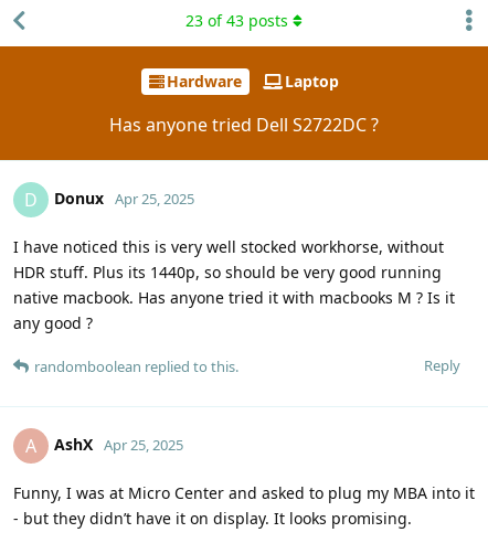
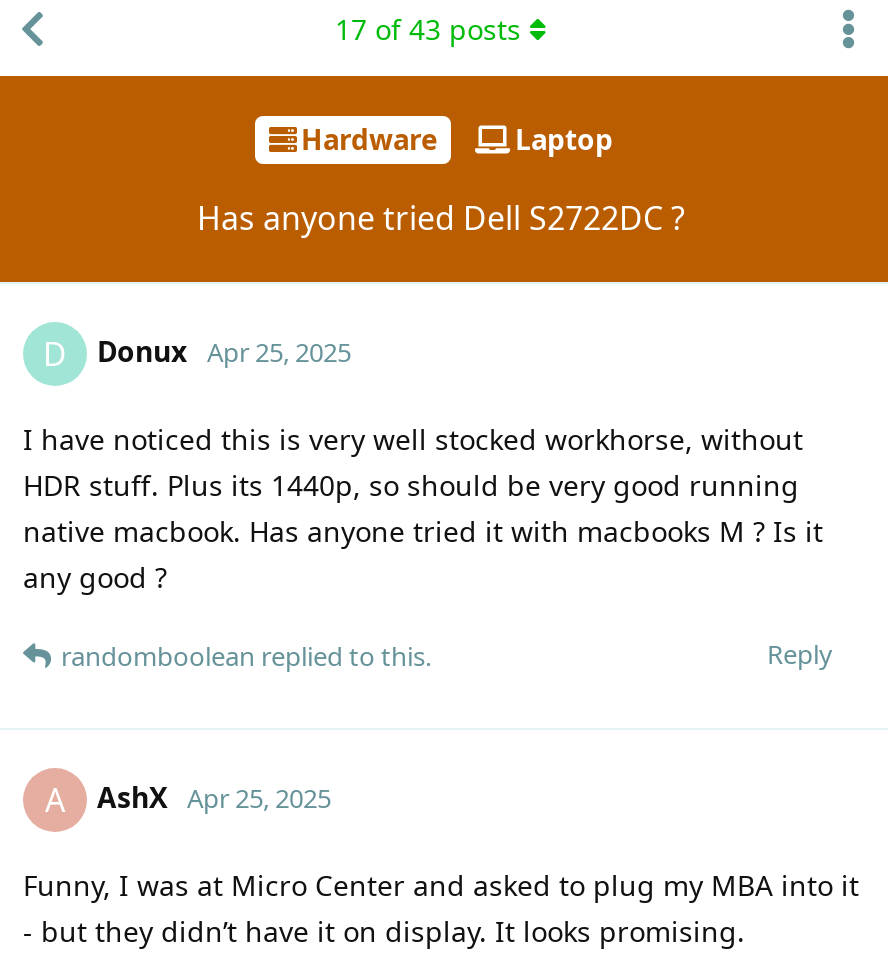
[185,10,288,31] 23 of 43 posts -> [335,10,521,48] 17 of 43 posts

